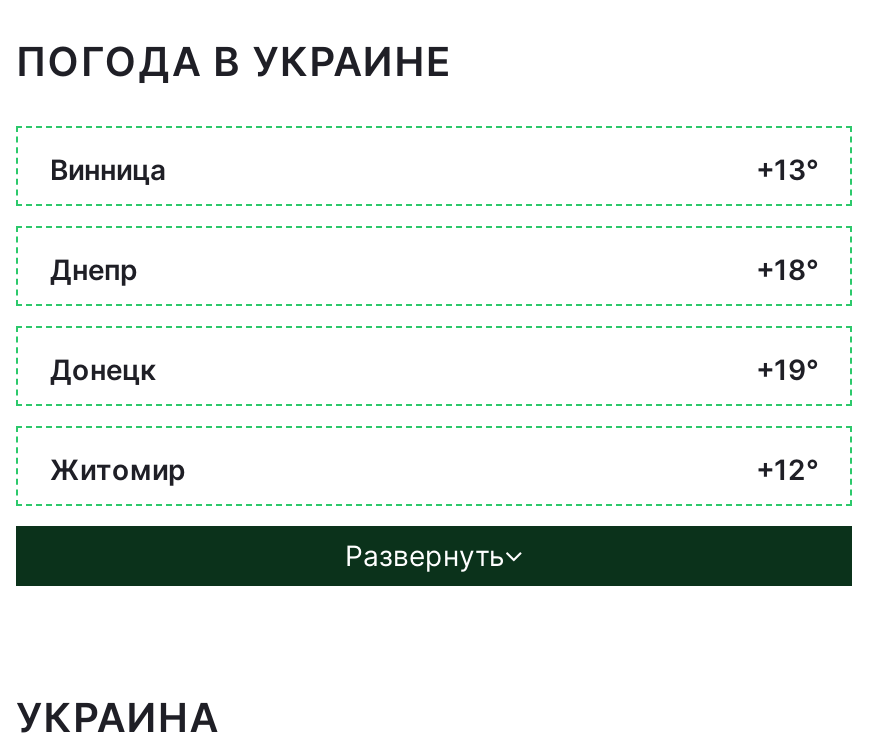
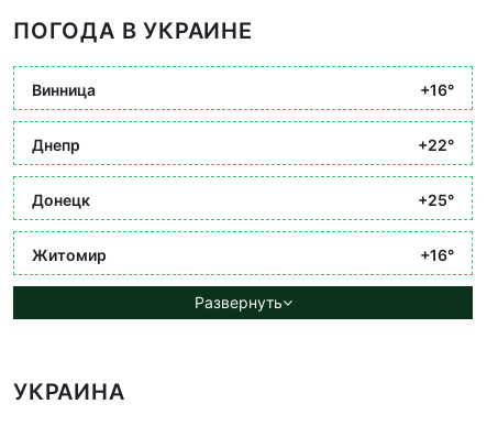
[756,151,818,185] +13° -> [420,80,454,99] +16°
[756,251,818,285] +18° -> [418,135,454,154] +22°
[756,351,818,385] +19° -> [418,190,454,209] +25°
[756,451,818,485] +12° -> [420,245,454,264] +16°

